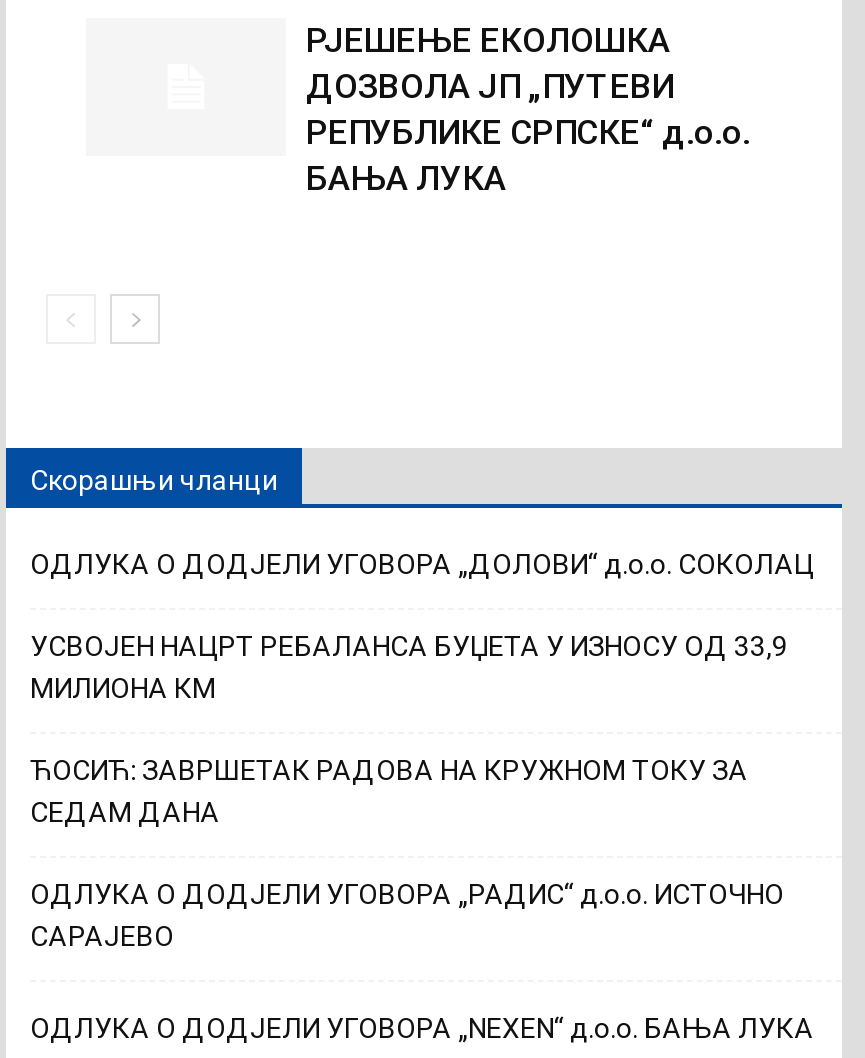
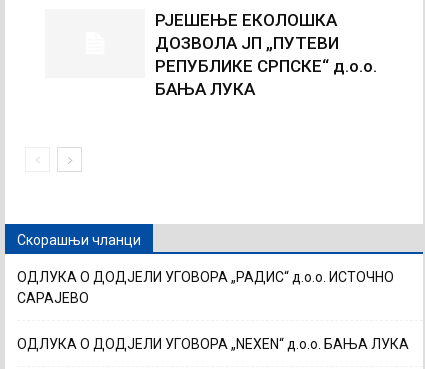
[30,548,814,828] ОДЛУКА О ДОДЈЕЛИ УГОВОРА „ДОЛОВИ“ д.о.о. СОКОЛАЦ | УСВОЈЕН НАЦРТ РЕБАЛАНСА БУЏЕТА У ИЗНОСУ ОД 33,9 | МИЛИОНА КМ | ЋОСИЋ: ЗАВРШЕТАК РАДОВА НА КРУЖНОМ ТОКУ ЗА | СЕДАМ ДАНА -> none

